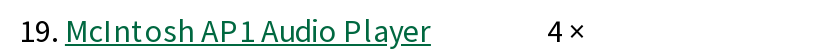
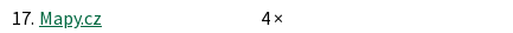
[19,9,431,49] 19. McIntosh AP1 Audio Player -> [12,5,102,29] 17. Mapy.cz

